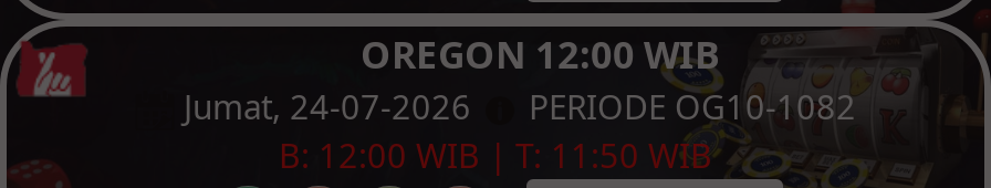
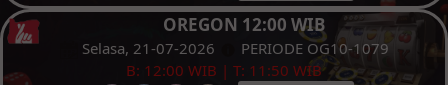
[184,83,856,128] Jumat, 24-07-2026 | PERIODE OG10-1082 -> [81,38,388,58] Selasa, 21-07-2026 | PERIODE OG10-1079

